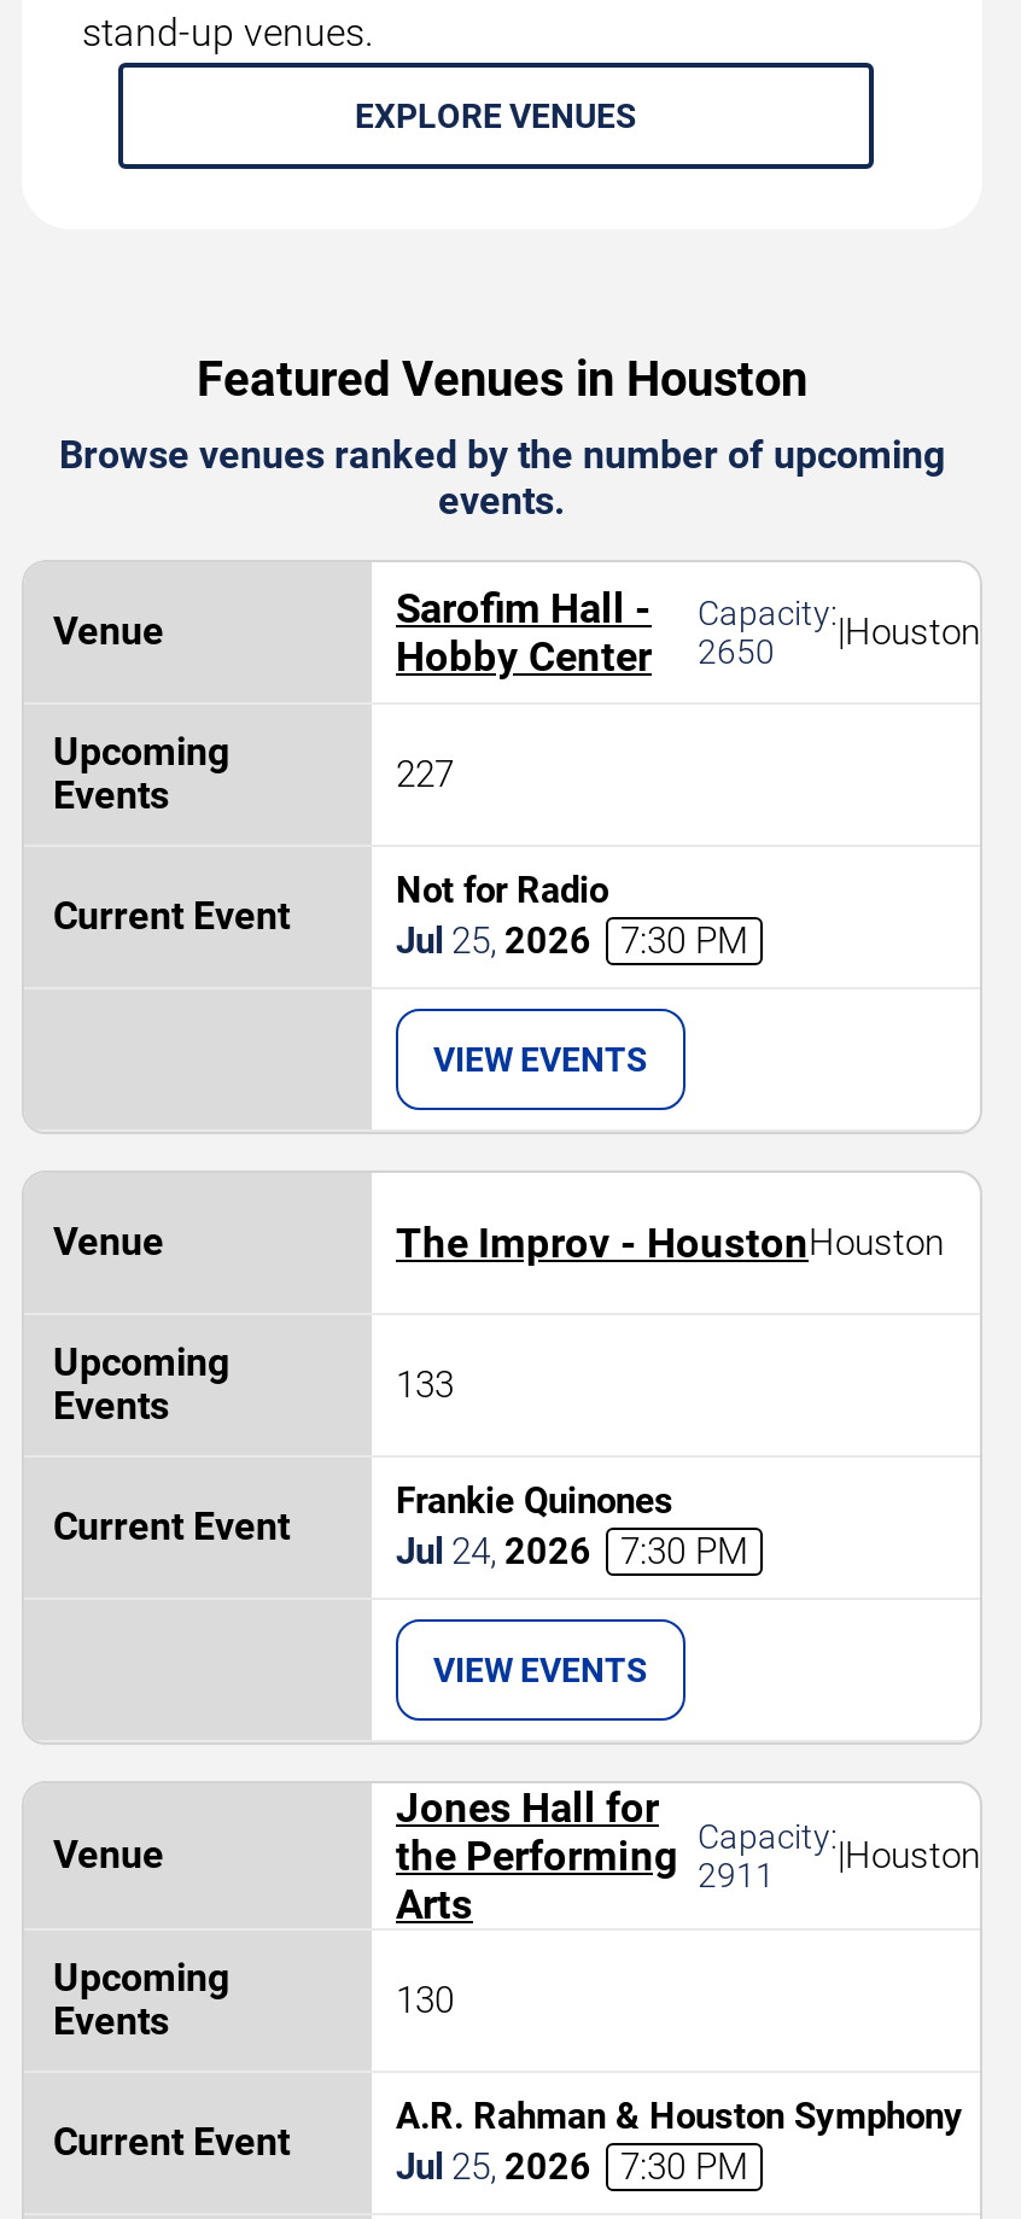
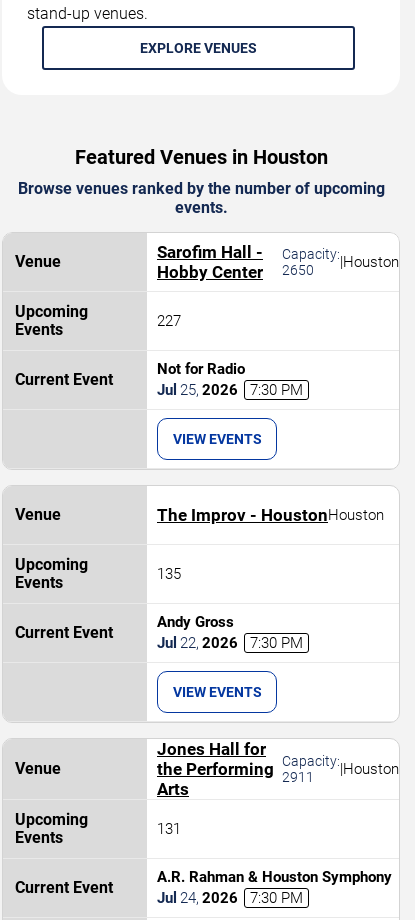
[396,1364,454,1407] 133 -> [157,565,181,583] 135
[396,1480,673,1574] Frankie Quinones | Jul 24, 2026 -> [157,613,238,652] Andy Gross | Jul 22, 2026
[396,1979,454,2023] 130 -> [157,820,181,838] 131
[396,2146,748,2189] Jul 25, 2026 7:30 PM -> [157,889,303,907] Jul 24, 2026 7:30 PM

